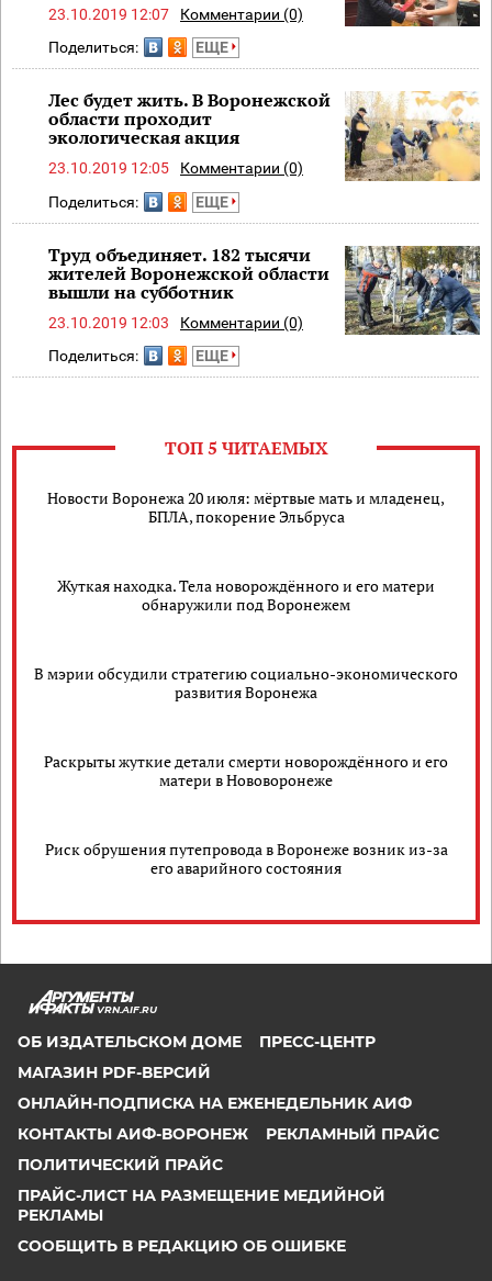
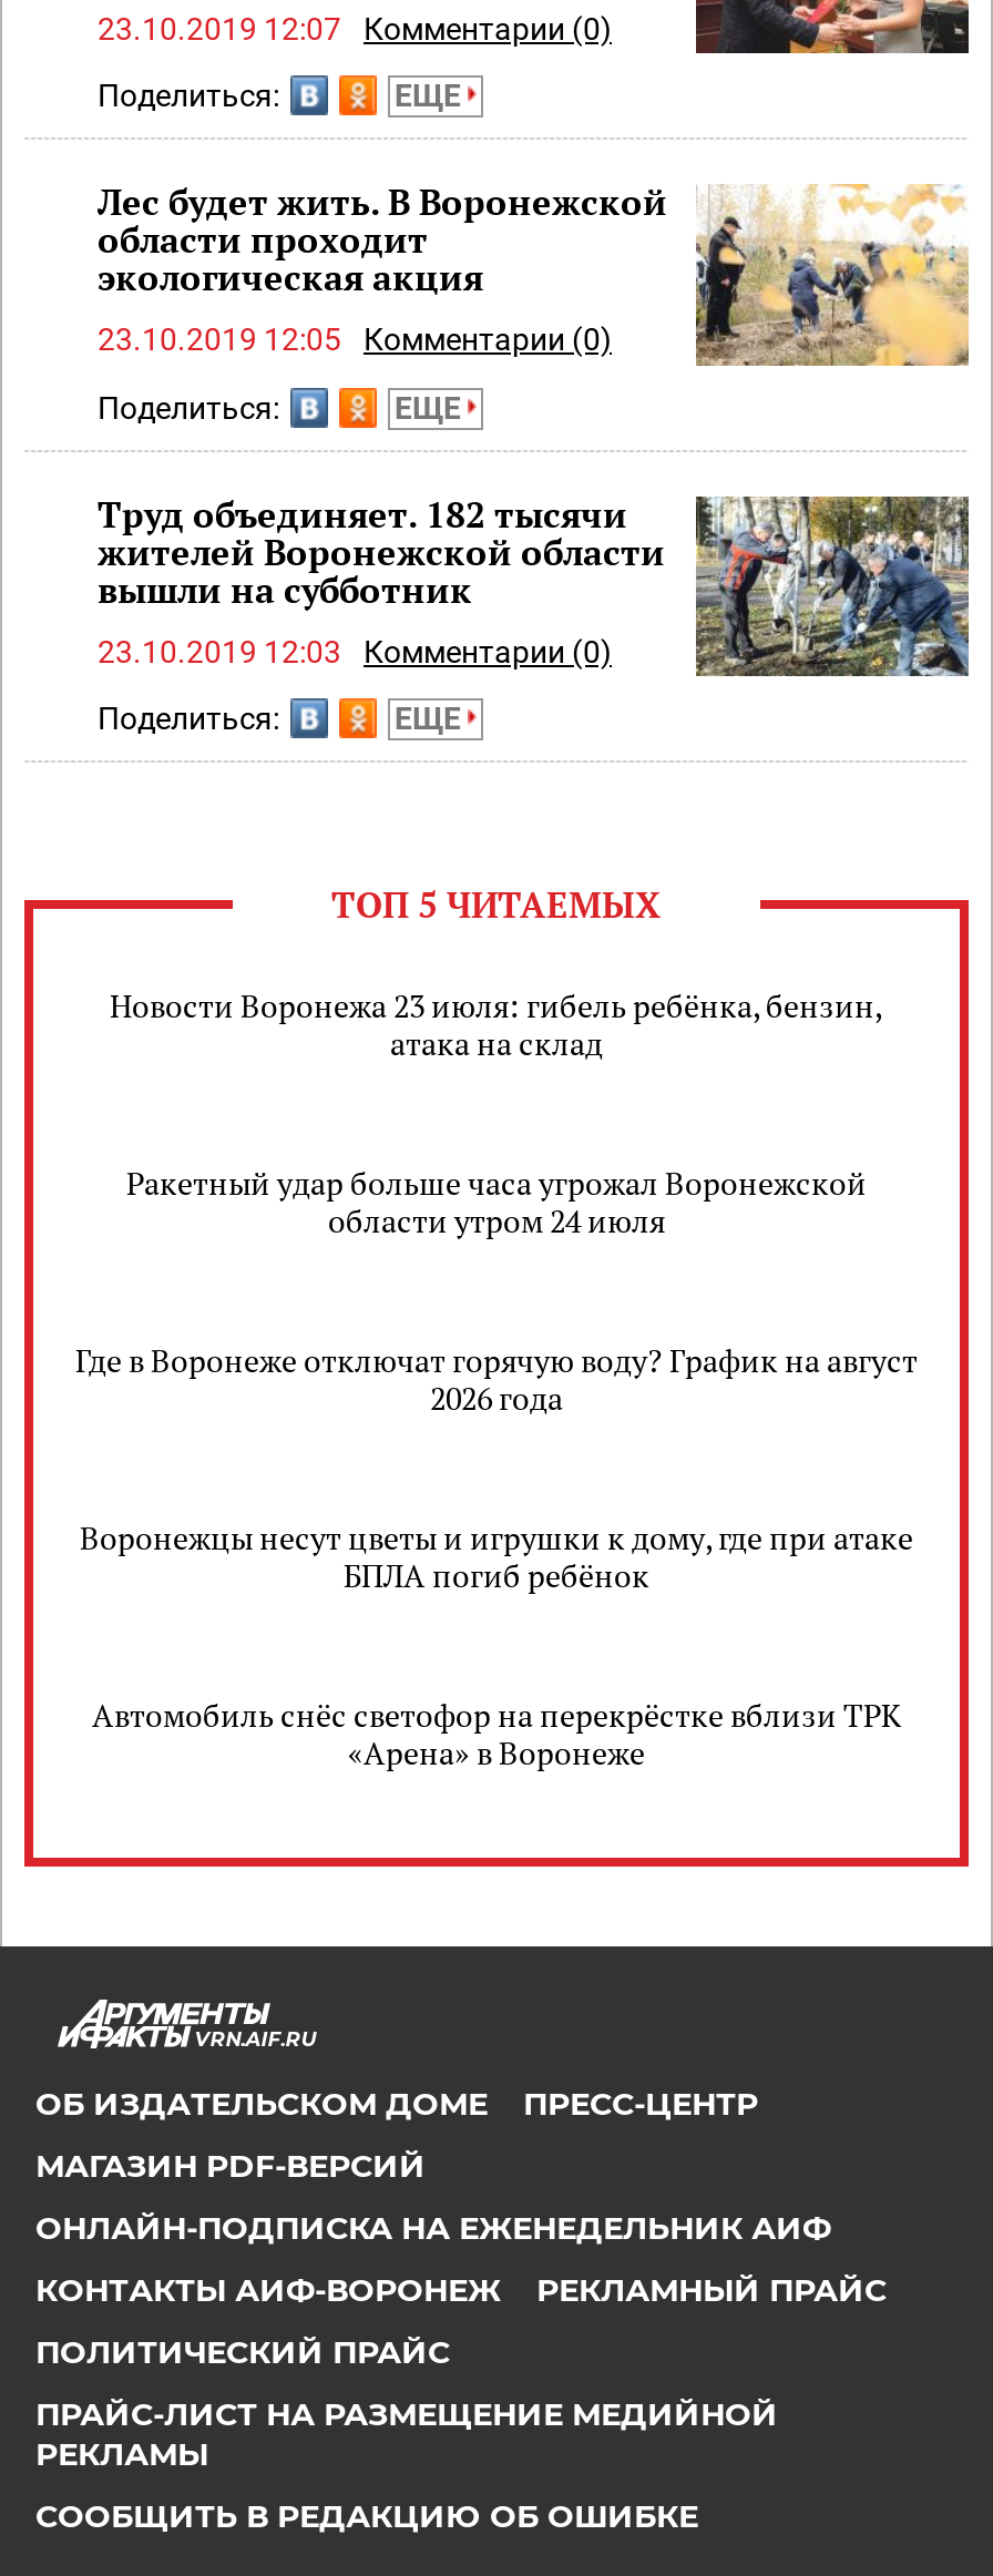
[47,488,445,527] Новости Воронежа 20 июля: мёртвые мать и младенец, | БПЛА, покорение Эльбруса -> [110,985,883,1065] Новости Воронежа 23 июля: гибель ребёнка, бензин, | атака на склад
[57,576,435,615] Жуткая находка. Тела новорождённого и его матери | обнаружили под Воронежем -> [126,1162,867,1242] Ракетный удар больше часа угрожал Воронежской | области утром 24 июля
[34,663,458,703] В мэрии обсудили стратегию социально-экономического | развития Воронежа -> [75,1340,918,1419] Где в Воронеже отключат горячую воду? График на август | 2026 года
[44,751,448,791] Раскрыты жуткие детали смерти новорождённого и его | матери в Нововоронеже -> [80,1517,913,1597] Воронежцы несут цветы и игрушки к дому, где при атаке | БПЛА погиб ребёнок
[44,839,448,878] Риск обрушения путепровода в Воронеже возник из-за | его аварийного состояния -> [92,1694,901,1774] Автомобиль снёс светофор на перекрёстке вблизи ТРК | «Арена» в Воронеже

